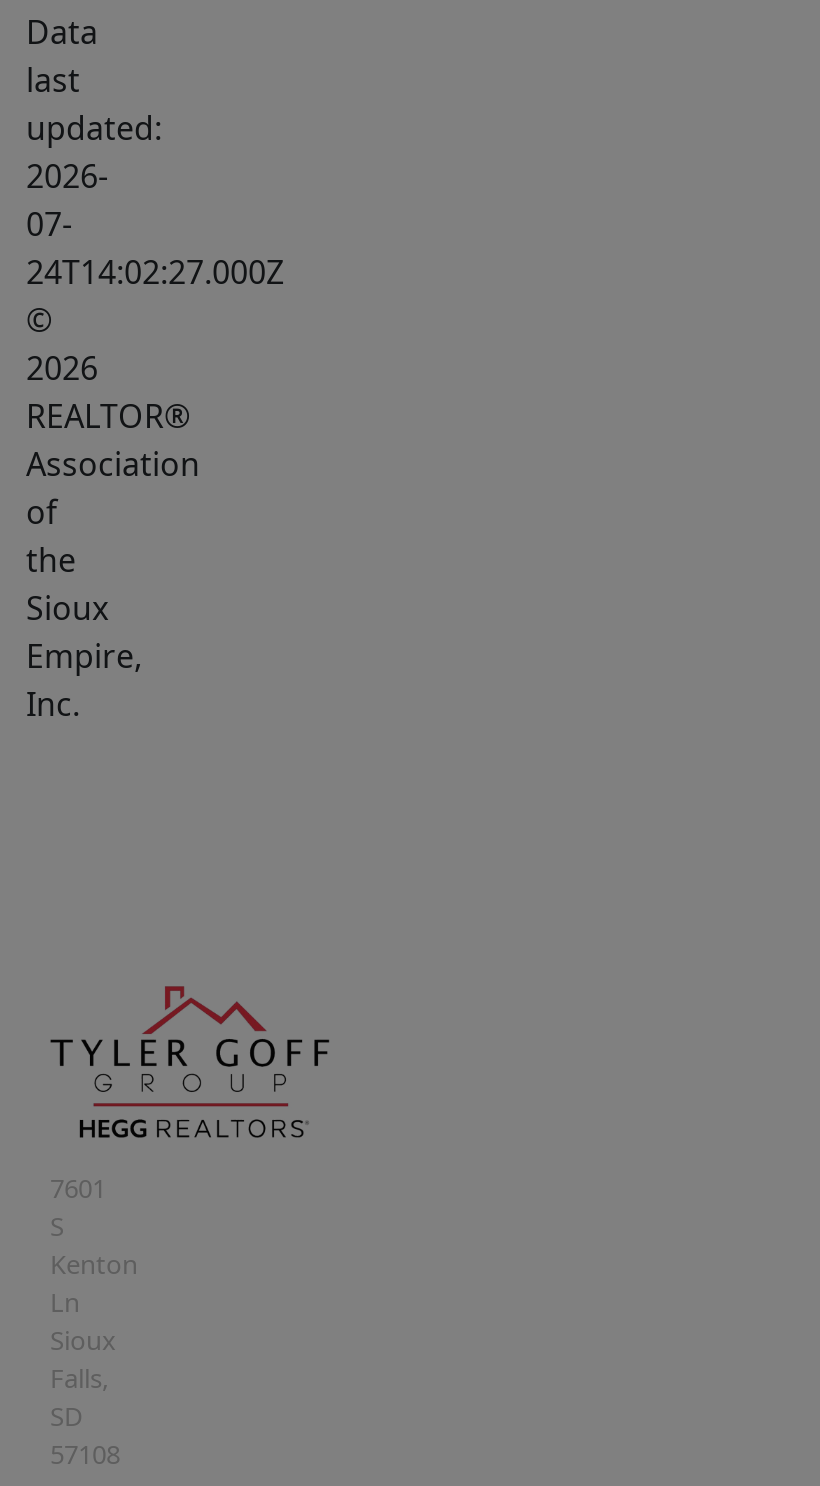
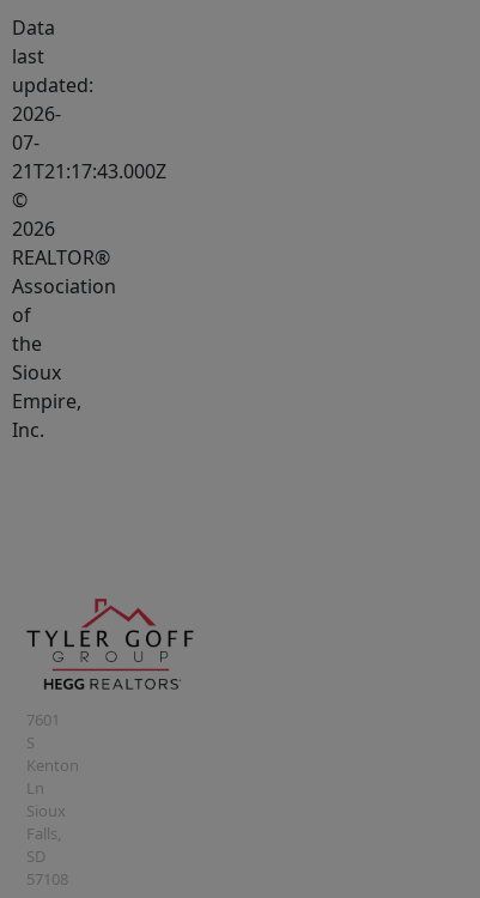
[26,250,284,294] 24T14:02:27.000Z -> [12,158,166,185] 21T21:17:43.000Z

